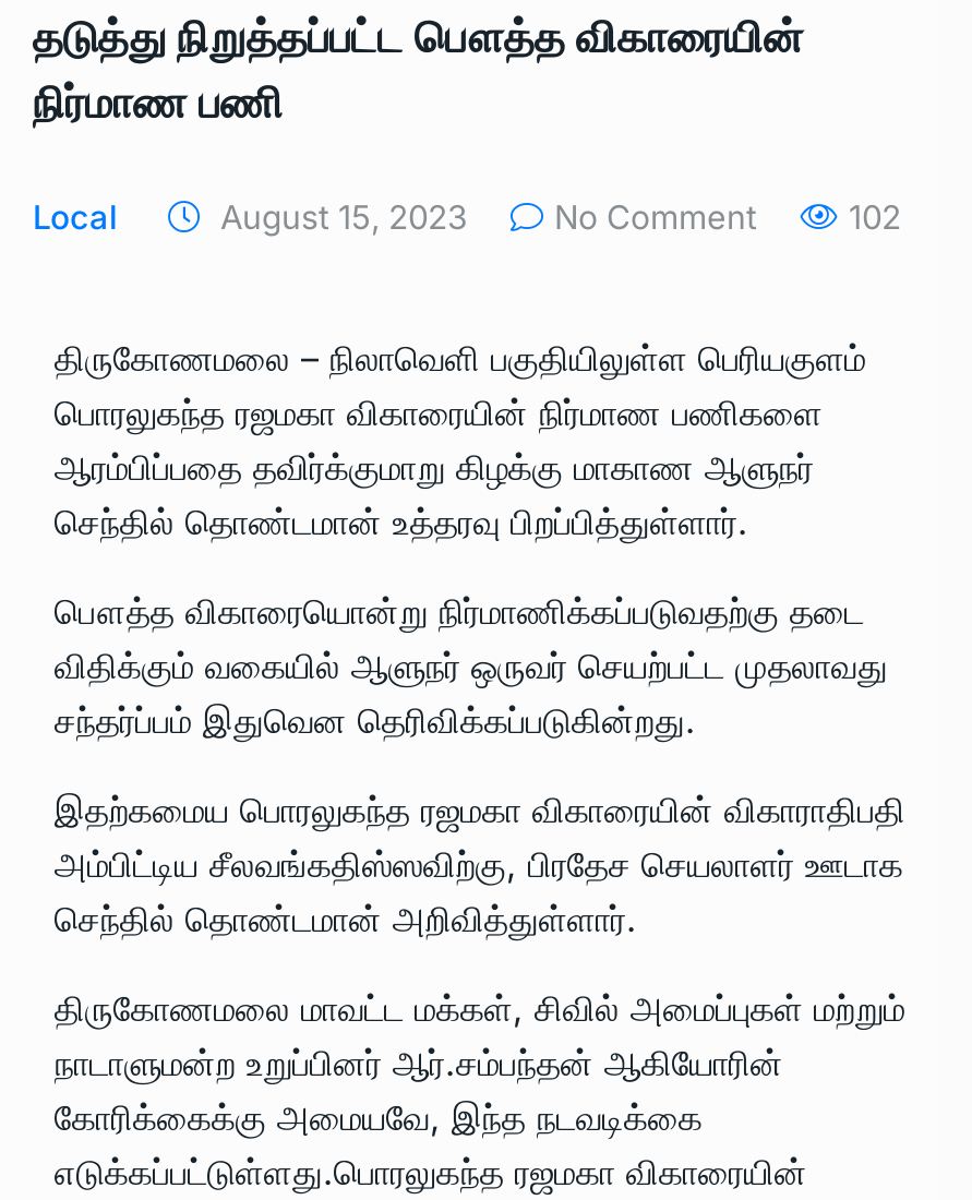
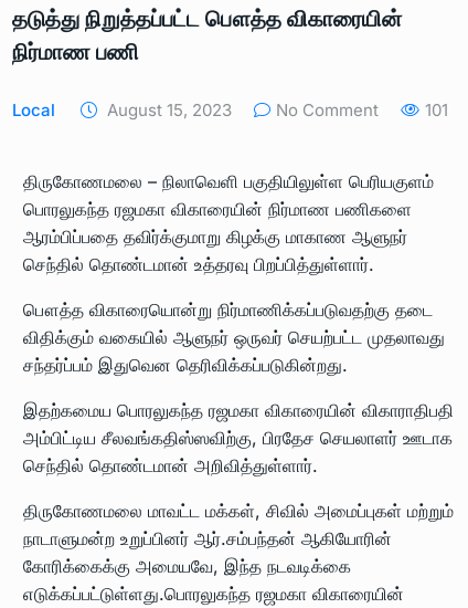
[849,196,901,237] 102 -> [425,99,448,120] 101

